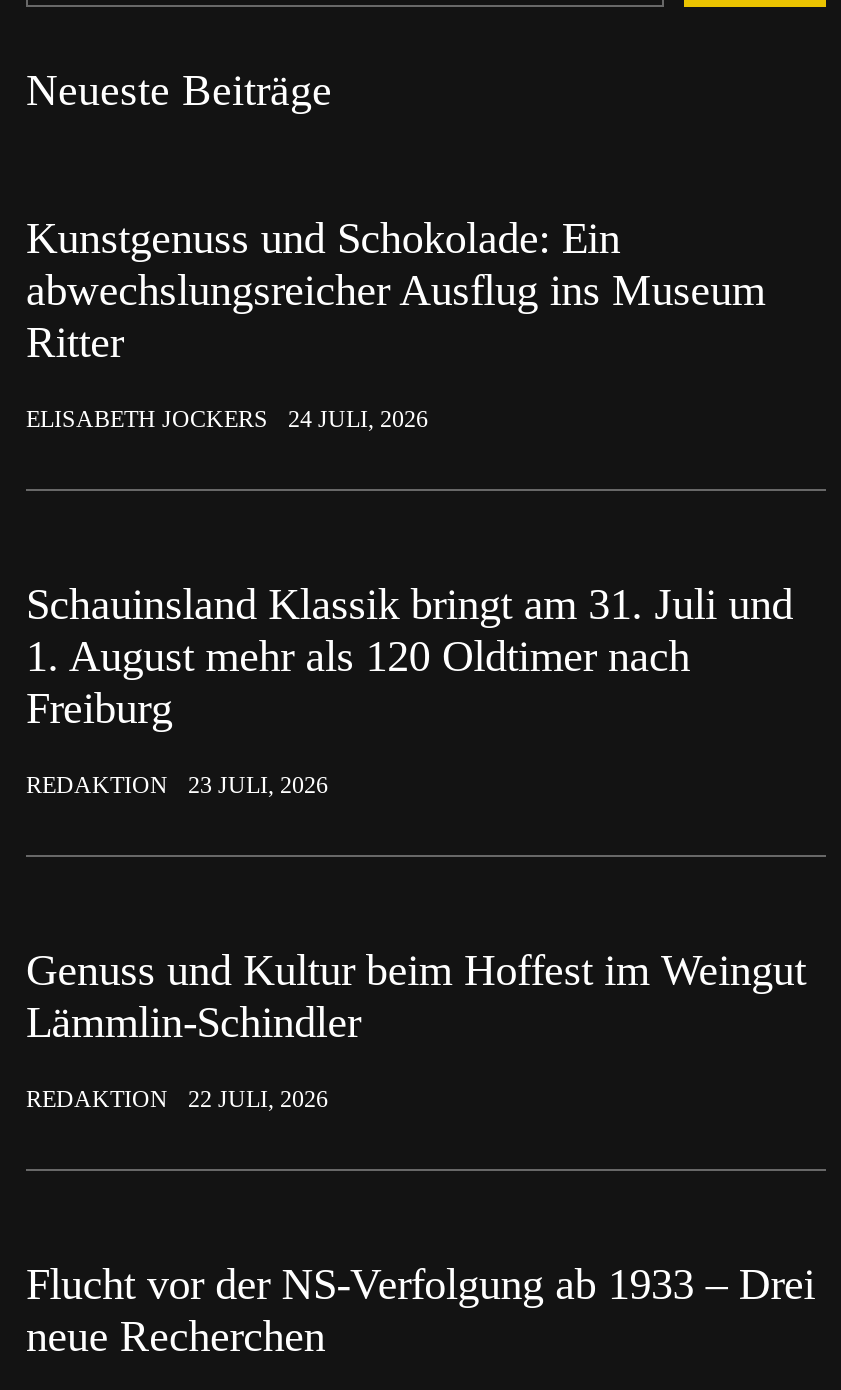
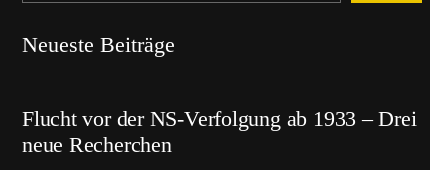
[26,214,765,434] Kunstgenuss und Schokolade: Ein | abwechslungsreicher Ausflug ins Museum | Ritter | ELISABETH JOCKERS | 24 JULI, 2026 -> none
[26,580,793,800] Schauinsland Klassik bringt am 31. Juli und | 1. August mehr als 120 Oldtimer nach | Freiburg | REDAKTION | 23 JULI, 2026 -> none
[26,946,806,1114] Genuss und Kultur beim Hoffest im Weingut | Lämmlin-Schindler | REDAKTION | 22 JULI, 2026 -> none

